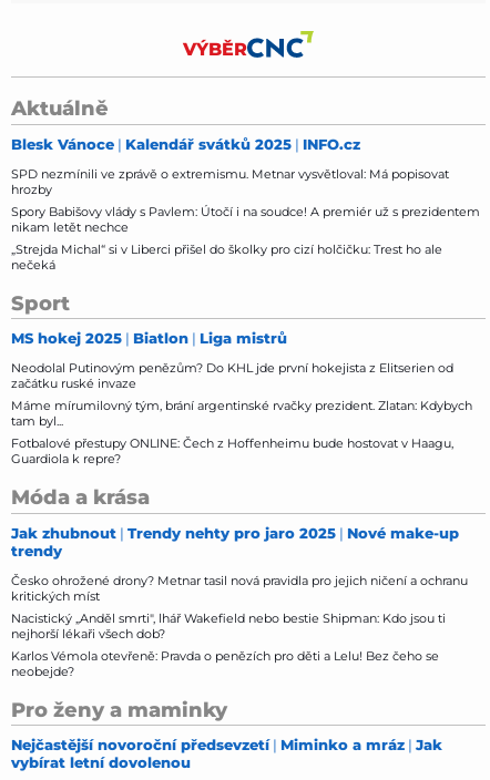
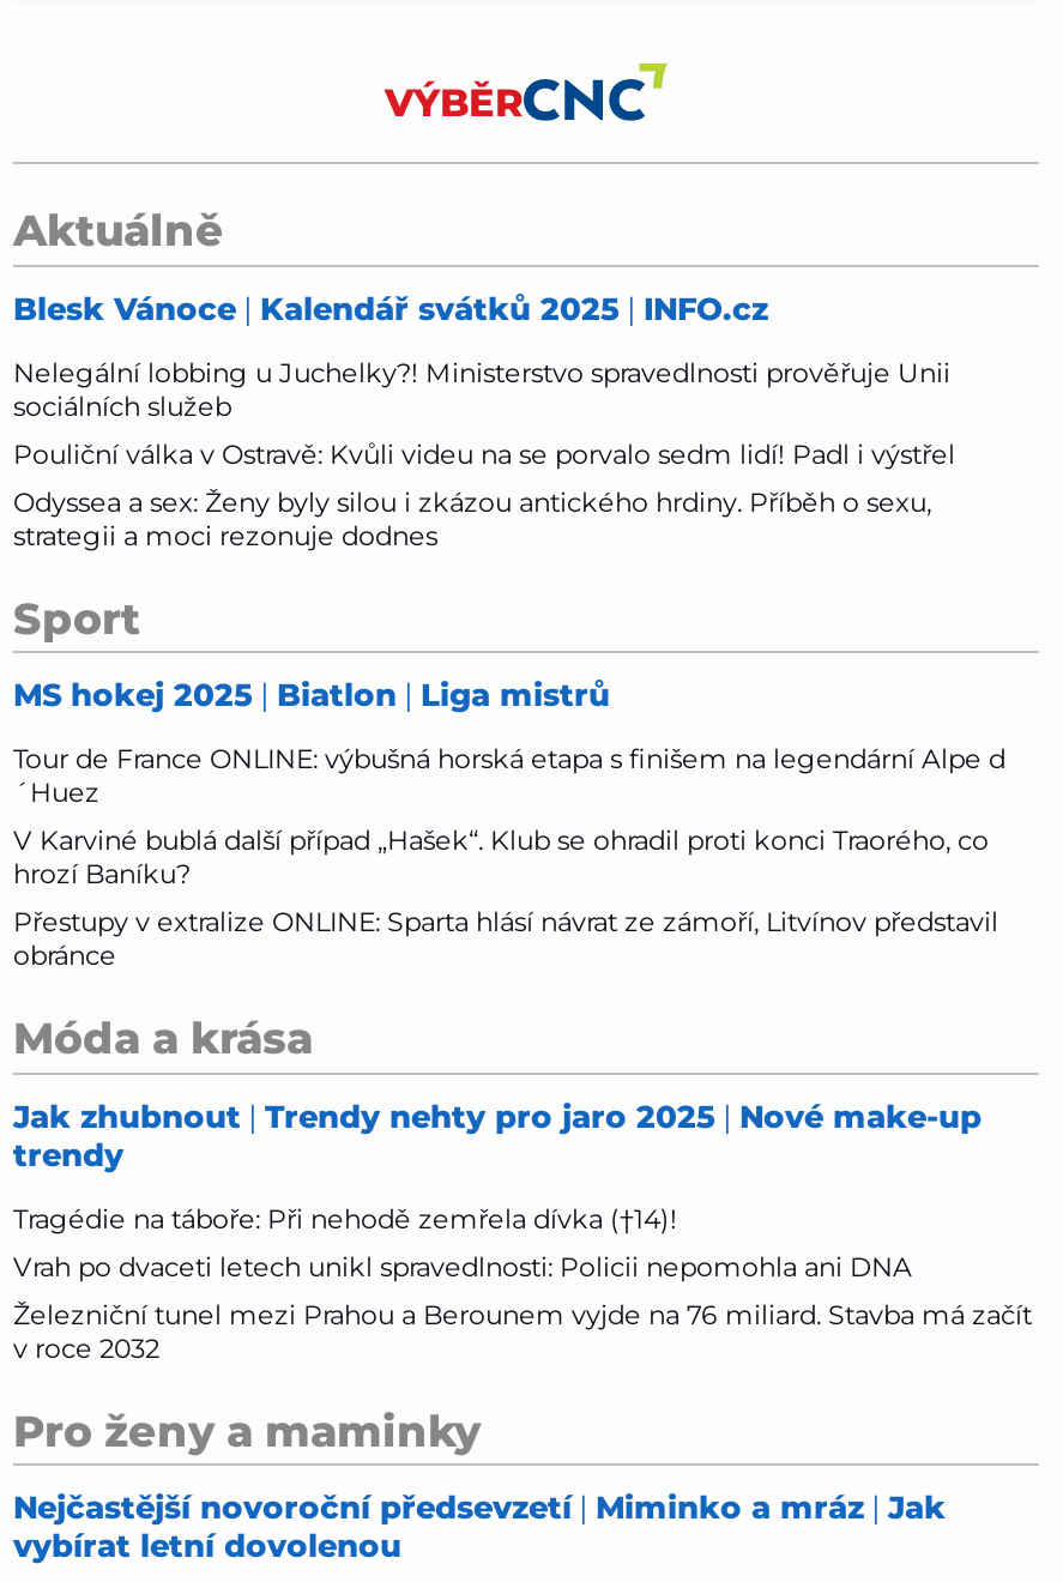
[11,166,480,272] SPD nezmínili ve zprávě o extremismu. Metnar vysvětloval: Má popisovat | hrozby | Spory Babišovy vlády s Pavlem: Útočí i na soudce! A premiér už s prezidentem | nikam letět nechce | „Strejda Michal“ si v Liberci přišel do školky pro cizí holčičku: Trest ho ale | nečeká -> [13,355,955,551] Nelegální lobbing u Juchelky?! Ministerstvo spravedlnosti prověřuje Unii | sociálních služeb | Pouliční válka v Ostravě: Kvůli videu na se porvalo sedm lidí! Padl i výstřel | Odyssea a sex: Ženy byly silou i zkázou antického hrdiny. Příběh o sexu, | strategii a moci rezonuje dodnes
[11,360,472,466] Neodolal Putinovým penězům? Do KHL jde první hokejista z Elitserien od | začátku ruské invaze | Máme mírumilovný tým, brání argentinské rvačky prezident. Zlatan: Kdybych | tam byl... | Fotbalové přestupy ONLINE: Čech z Hoffenheimu bude hostovat v Haagu, | Guardiola k repre? -> [13,742,1005,972] Tour de France ONLINE: výbušná horská etapa s finišem na legendární Alpe d | ´Huez | V Karviné bublá další případ „Hašek“. Klub se ohradil proti konci Traorého, co | hrozí Baníku? | Přestupy v extralize ONLINE: Sparta hlásí návrat ze zámoří, Litvínov představil | obránce
[11,572,468,679] Česko ohrožené drony? Metnar tasil nová pravidla pro jejich ničení a ochranu | kritických míst | Nacistický „Anděl smrti", lhář Wakefield nebo bestie Shipman: Kdo jsou ti | nejhorší lékaři všech dob? | Karlos Vémola otevřeně: Pravda o penězích pro děti a Lelu! Bez čeho se | neobejde? -> [13,1201,1032,1364] Tragédie na táboře: Při nehodě zemřela dívka (†14)! | Vrah po dvaceti letech unikl spravedlnosti: Policii nepomohla ani DNA | Železniční tunel mezi Prahou a Berounem vyjde na 76 miliard. Stavba má začít | v roce 2032

